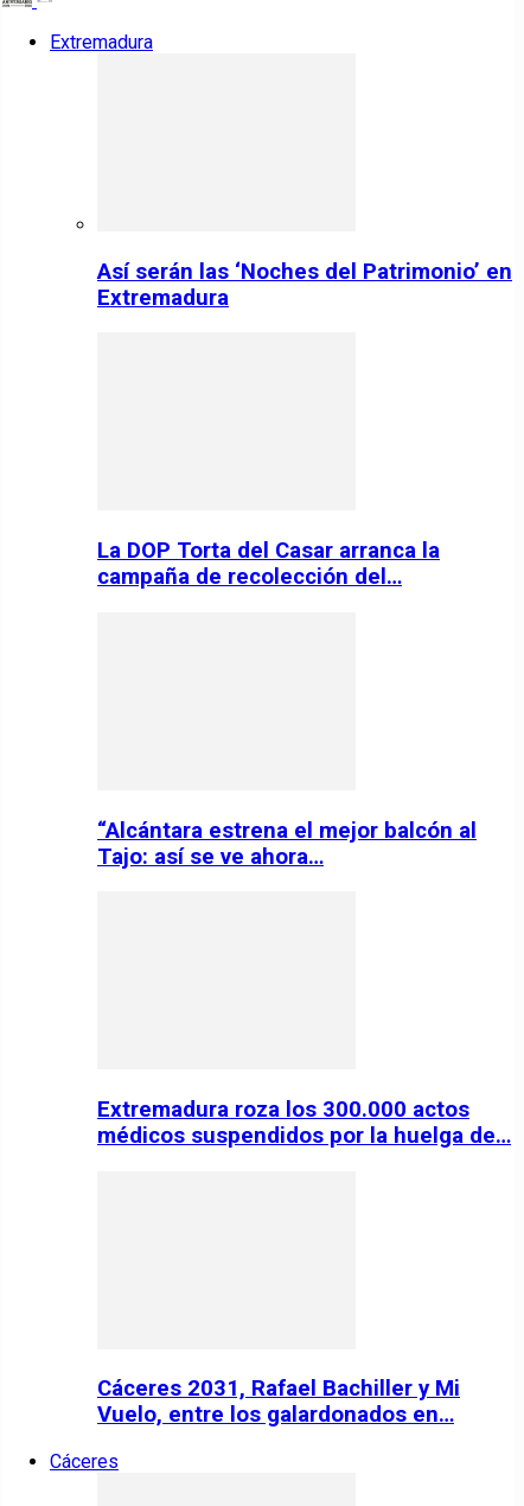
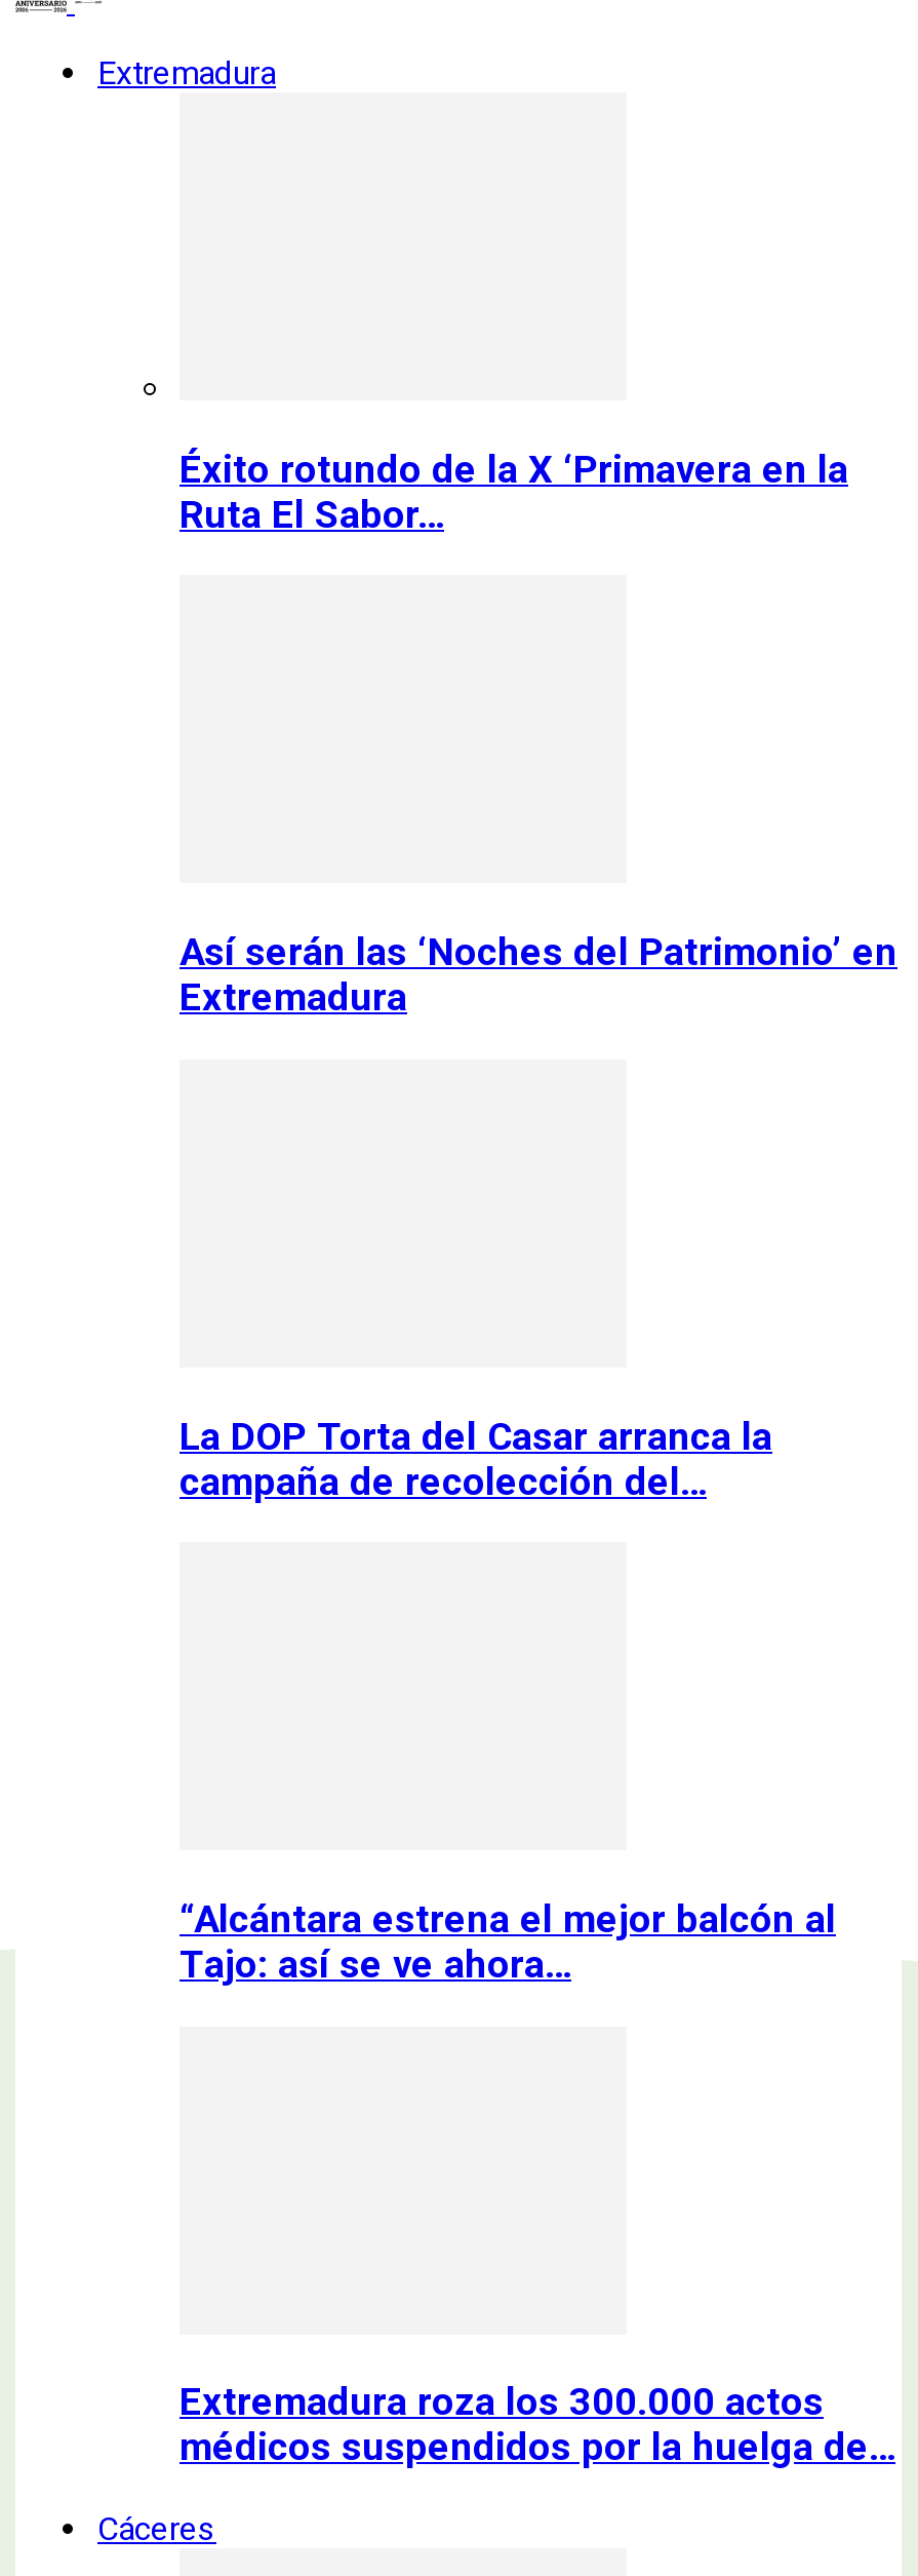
none -> [179,447,848,537] Éxito rotundo de la X ‘Primavera en la | Ruta El Sabor…
moved [97,258,512,1149] -> [179,931,897,2471]: Así serán las ‘Noches del Patrimonio’ en | Extremadura | La DOP Torta del Casar arranca la | campaña de recolección del… | “Alcántara estrena el mejor balcón al | Tajo: así se ve ahora… | Extremadura roza los 300.000 actos | médicos suspendidos por la huelga de…
[97,1376,460,1428] Cáceres 2031, Rafael Bachiller y Mi | Vuelo, entre los galardonados en… -> none

